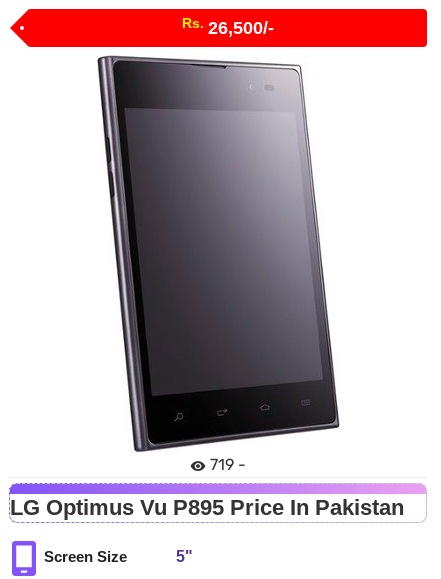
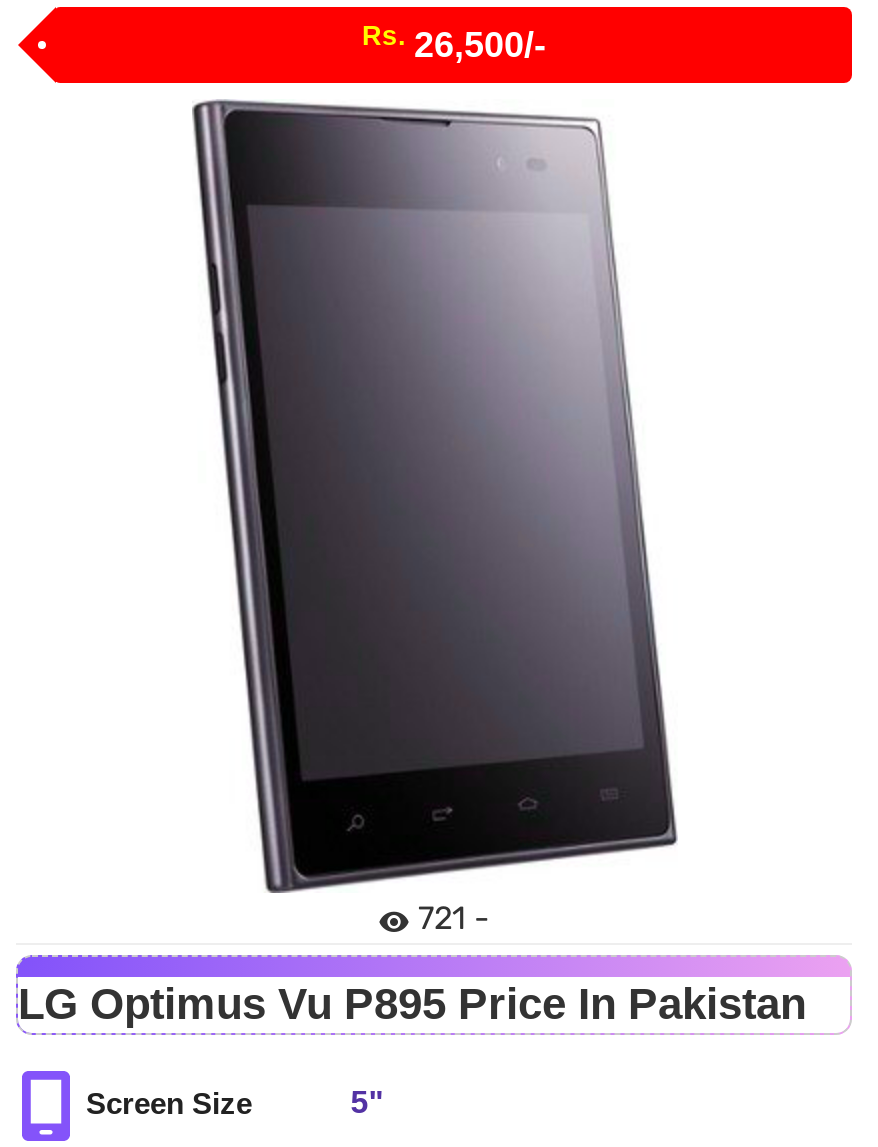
[206,455,246,474] 719 - -> [410,900,490,938] 721 -

